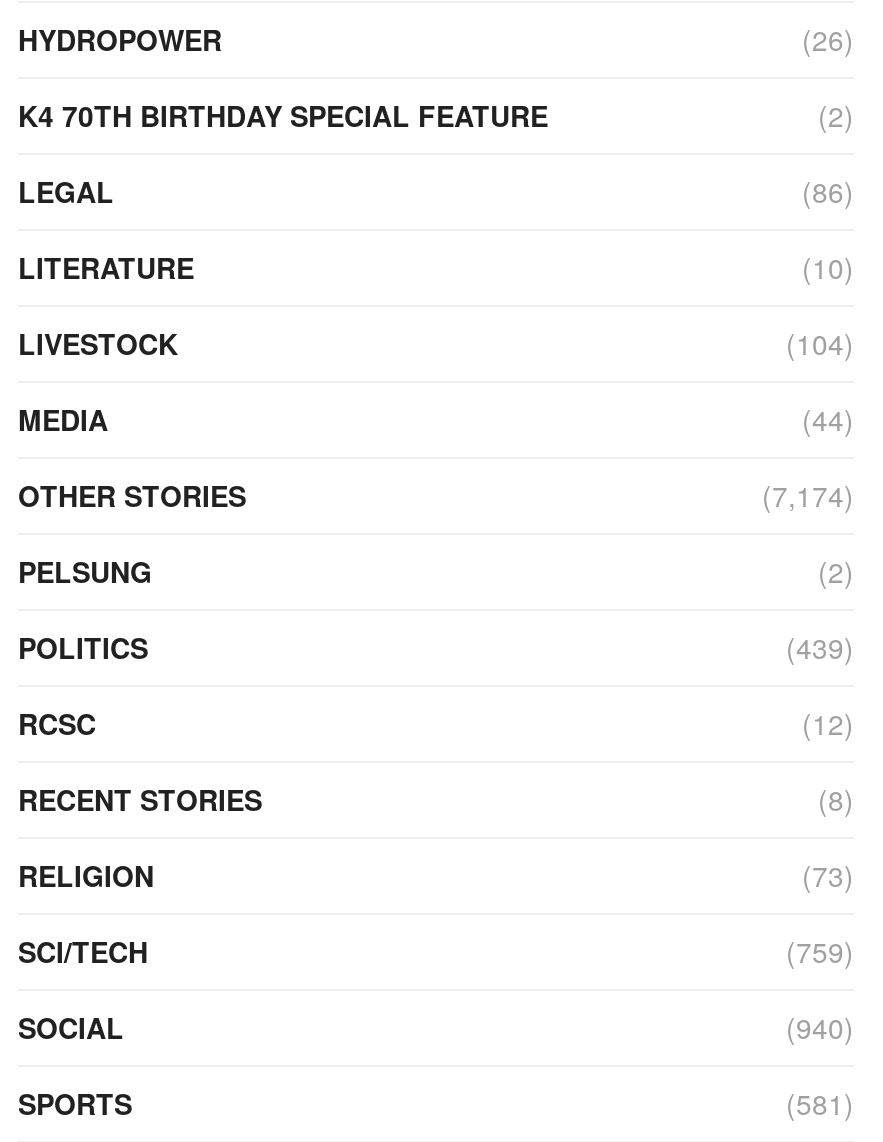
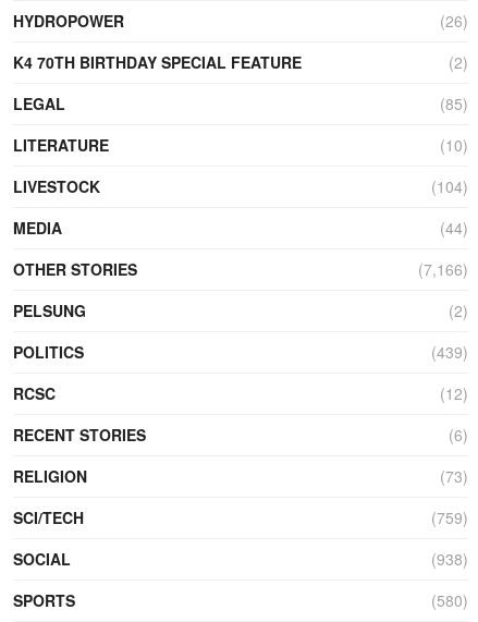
[802,170,854,210] (86) -> [440,93,468,115] (85)
[762,474,854,514] (7,174) -> [418,258,468,280] (7,166)
[818,778,854,818] (8) -> [449,424,468,446] (6)
[786,1006,854,1046] (940) -> [431,548,468,570] (938)
[786,1082,854,1122] (581) -> [431,590,468,611] (580)

